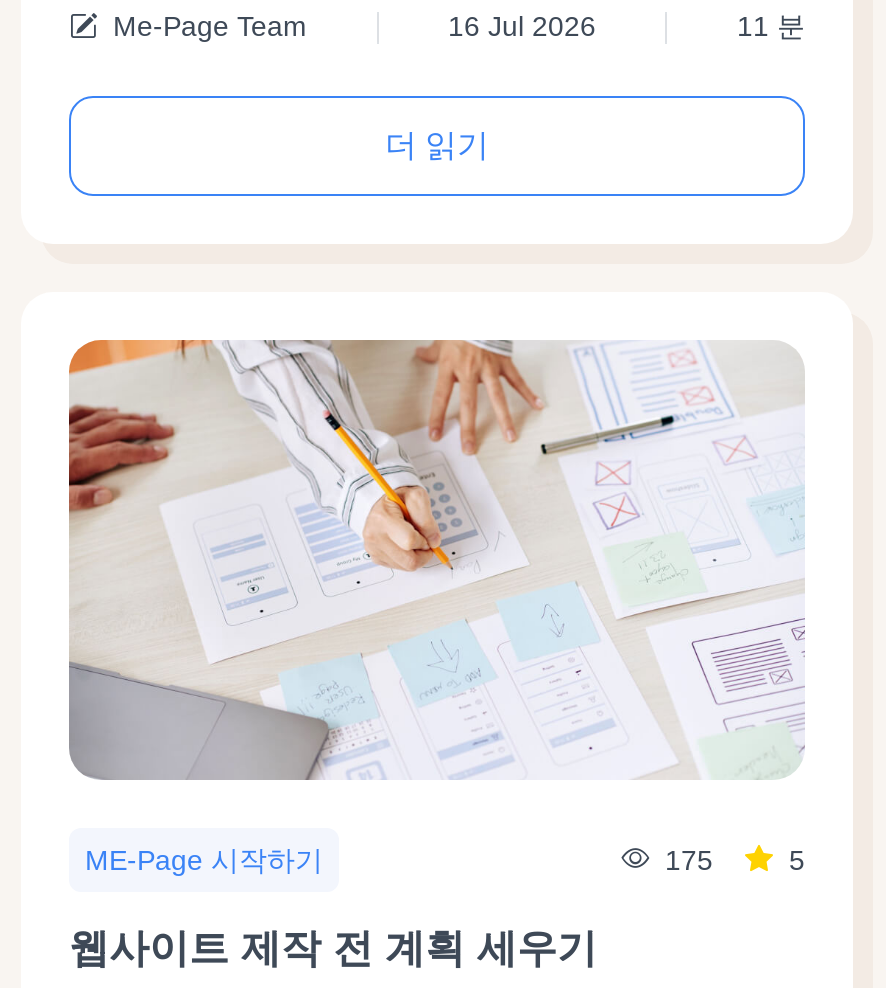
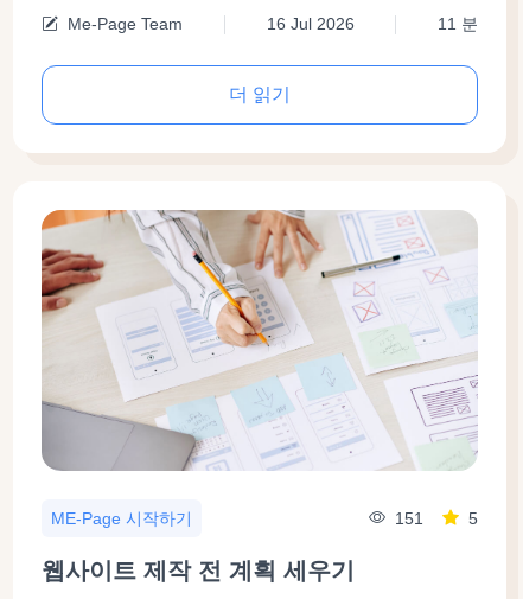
[665,843,713,875] 175 -> [395,508,423,527] 151

